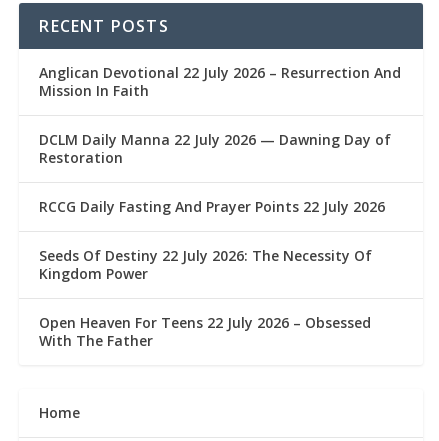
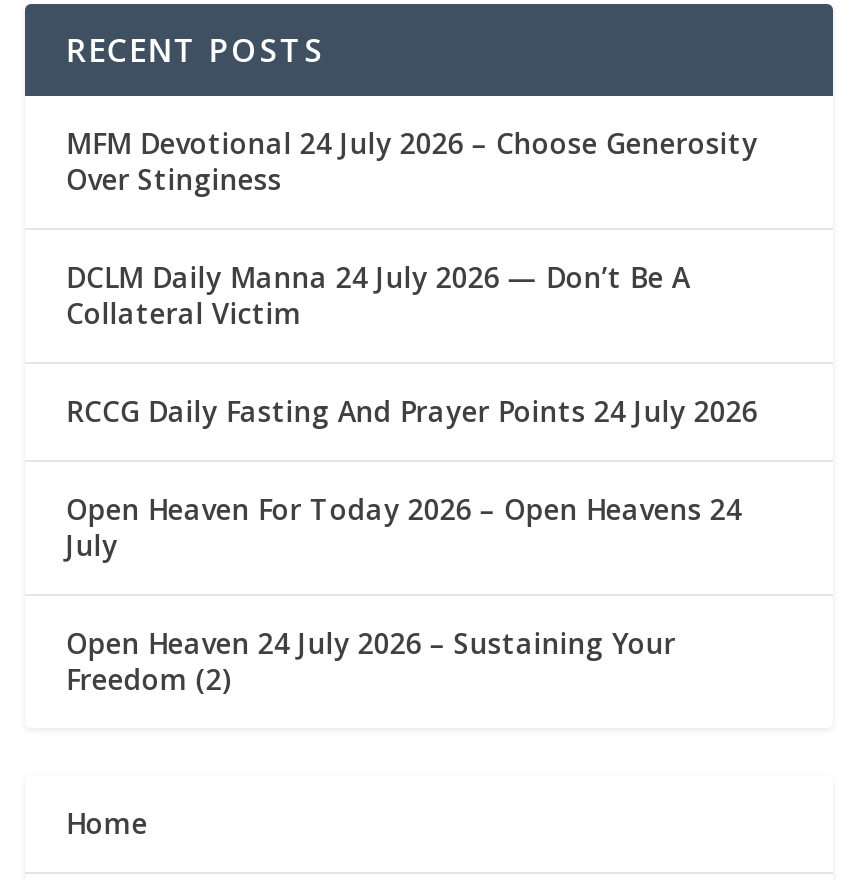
[39,63,401,100] Anglican Devotional 22 July 2026 – Resurrection And | Mission In Faith -> [66,125,758,199] MFM Devotional 24 July 2026 – Choose Generosity | Over Stinginess
[39,130,391,167] DCLM Daily Manna 22 July 2026 — Dawning Day of | Restoration -> [66,259,690,333] DCLM Daily Manna 24 July 2026 — Don’t Be A | Collateral Victim
[39,197,385,216] RCCG Daily Fasting And Prayer Points 22 July 2026 -> [66,393,758,431] RCCG Daily Fasting And Prayer Points 24 July 2026
[39,246,372,283] Seeds Of Destiny 22 July 2026: The Necessity Of | Kingdom Power -> [66,491,742,565] Open Heaven For Today 2026 – Open Heavens 24 | July
[39,313,371,350] Open Heaven For Teens 22 July 2026 – Obsessed | With The Father -> [66,625,676,699] Open Heaven 24 July 2026 – Sustaining Your | Freedom (2)

